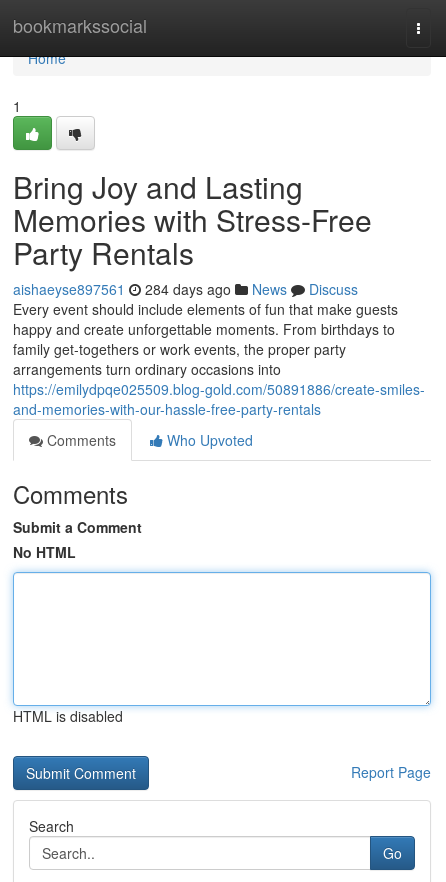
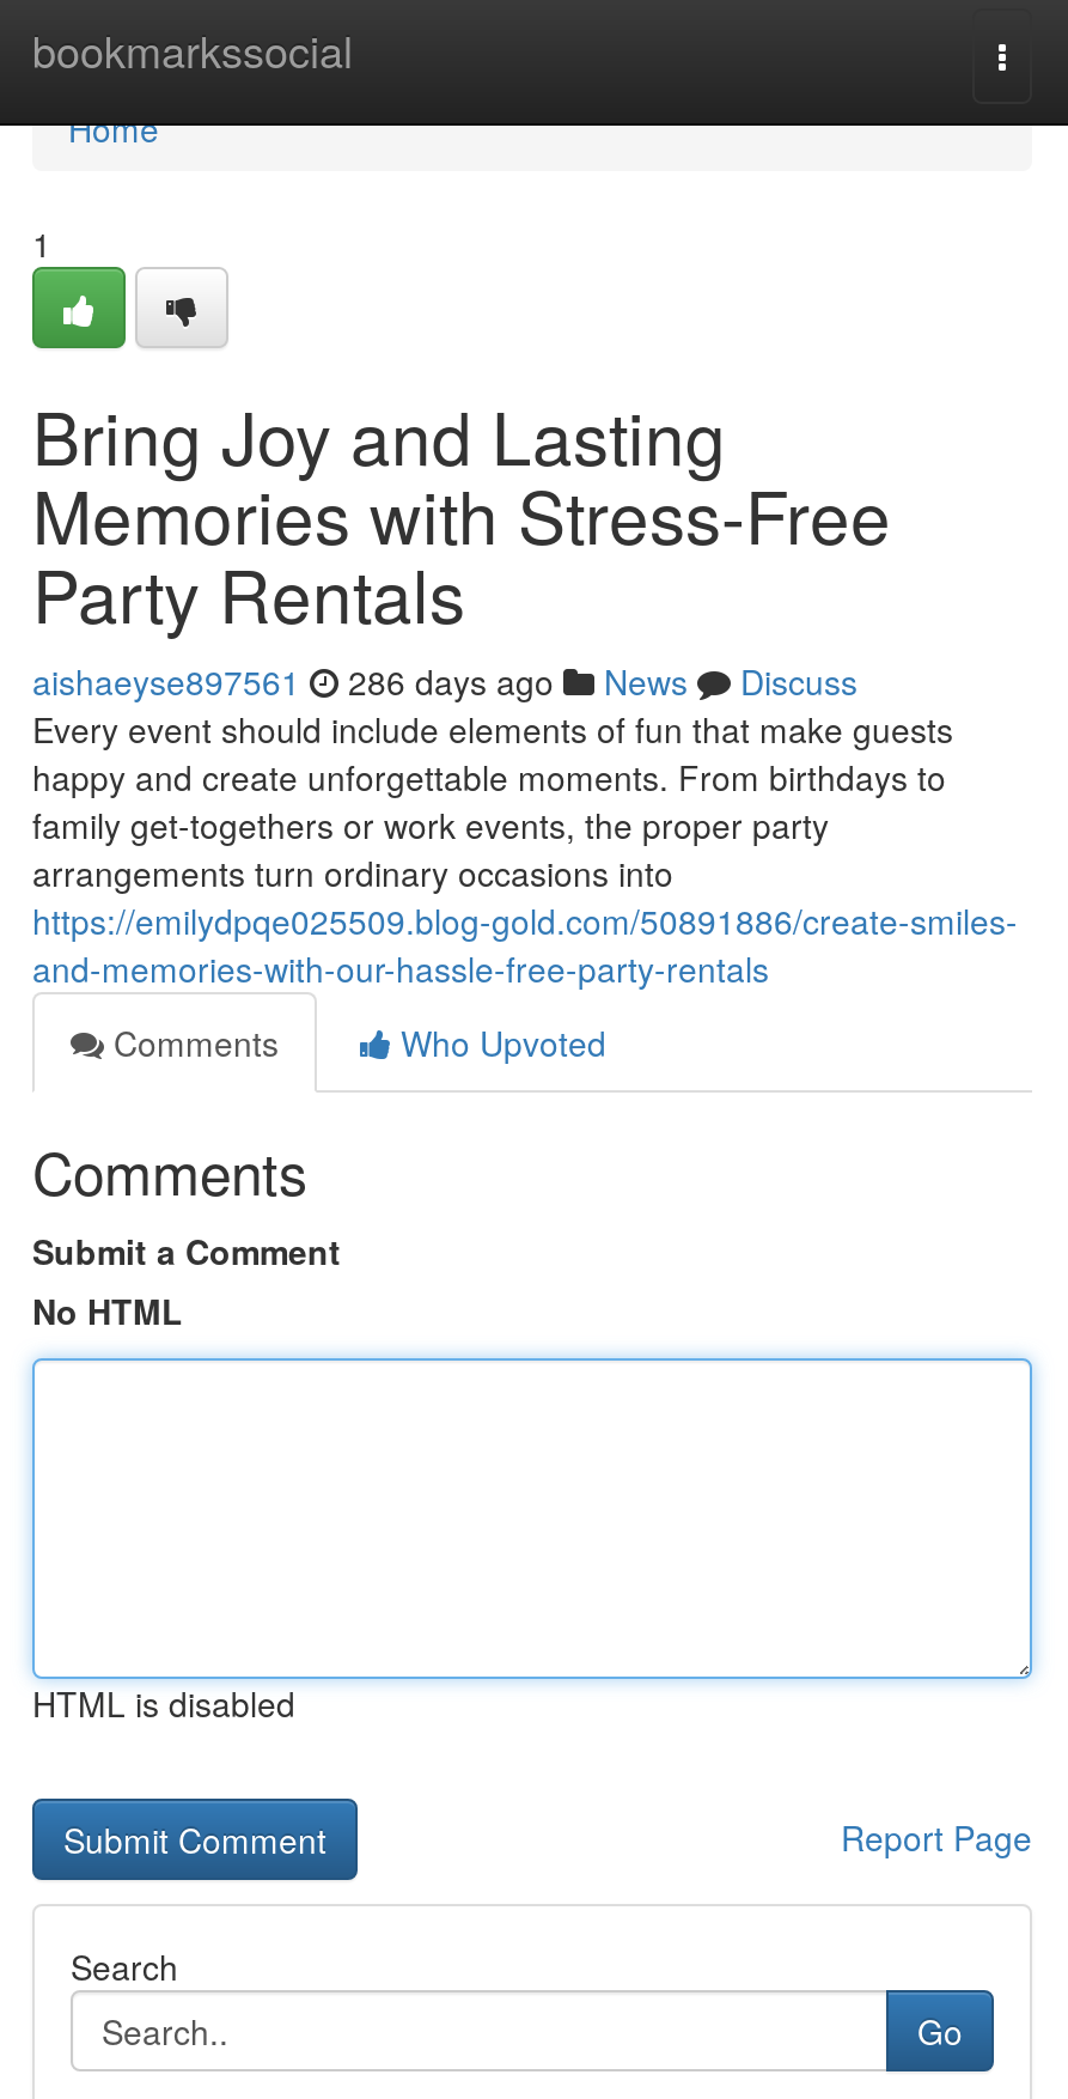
[13,279,358,299] aishaeyse897561 284 days ago News Discuss -> [32,657,858,705] aishaeyse897561 286 days ago News Discuss

